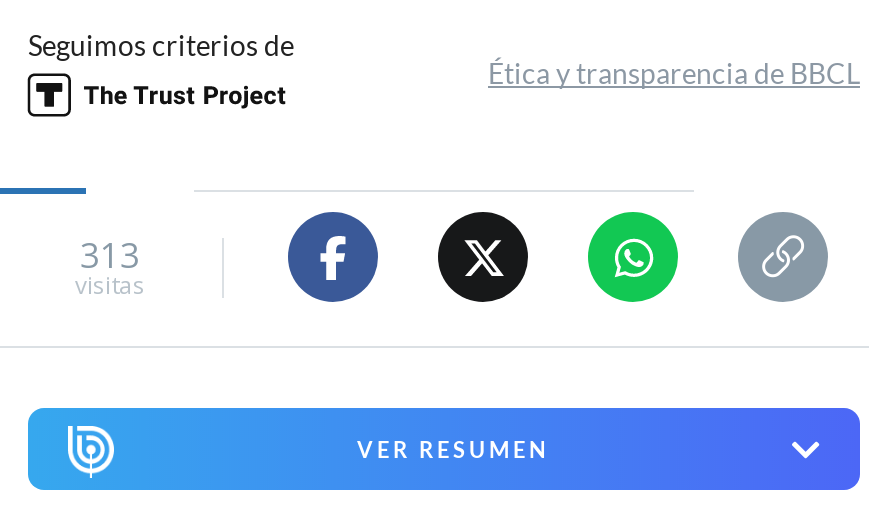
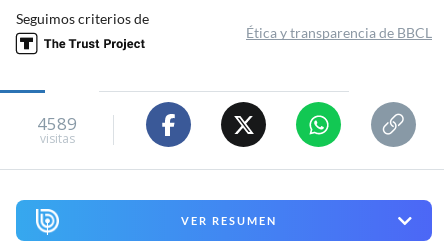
[80,232,140,278] 313 -> [37,112,77,135] 4589

